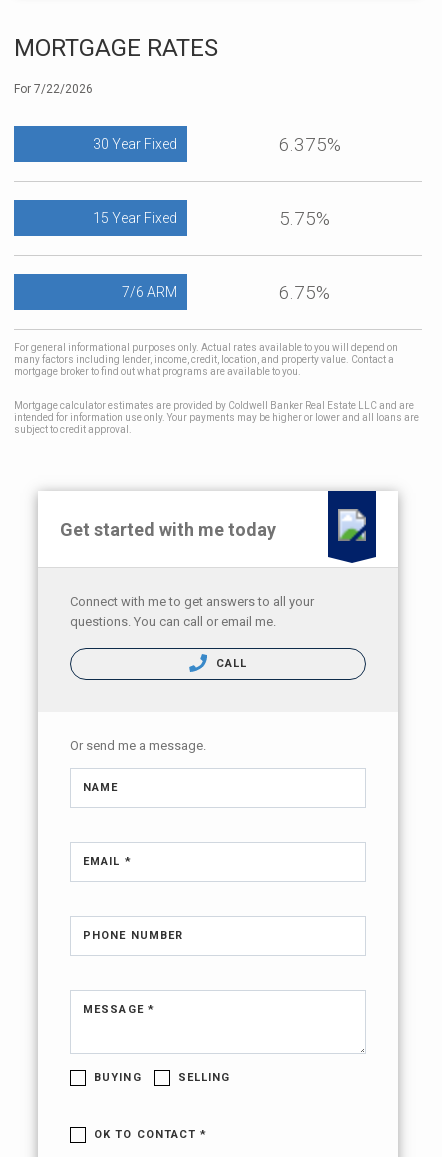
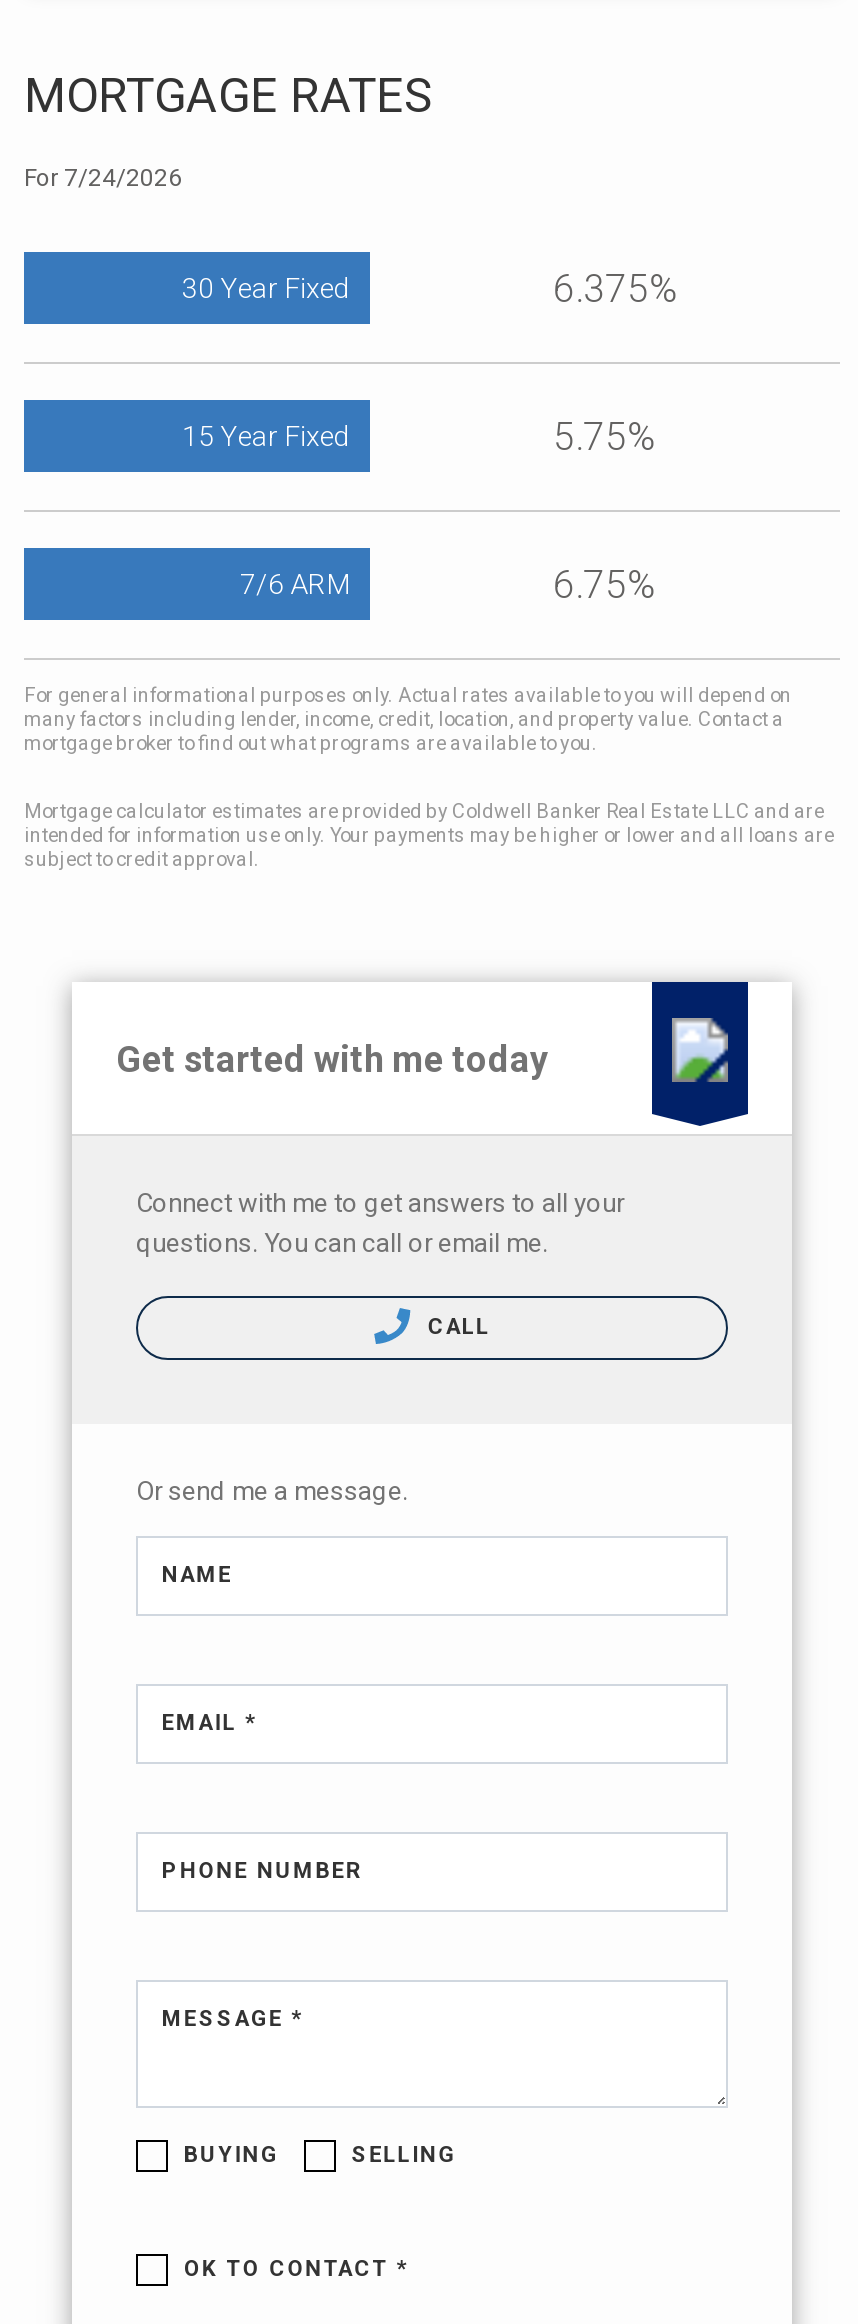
[14,82,93,96] For 7/22/2026 -> [24,164,182,192] For 7/24/2026

